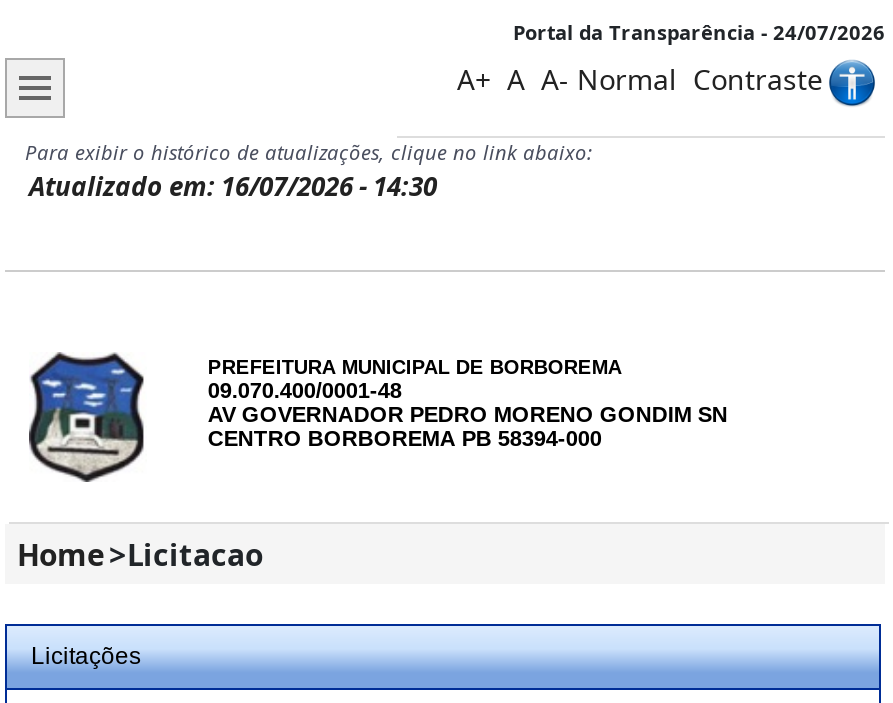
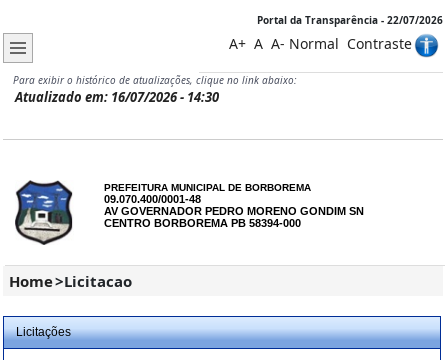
[513,18,885,46] Portal da Transparência - 24/07/2026 -> [257,13,443,27] Portal da Transparência - 22/07/2026

